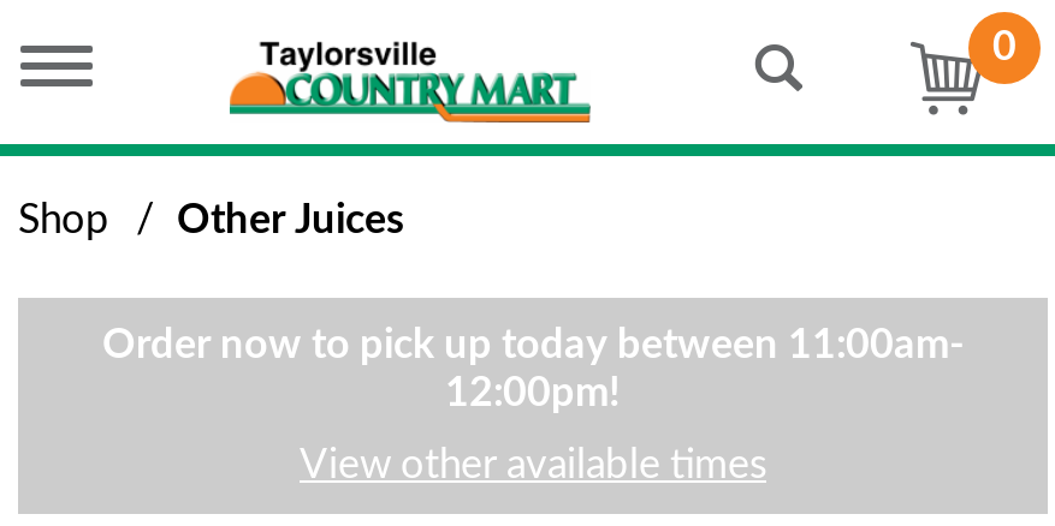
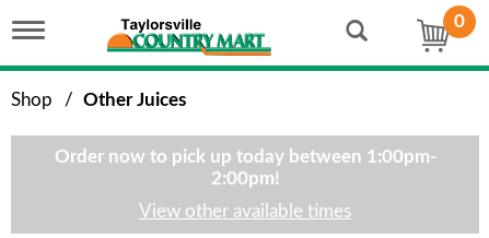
[102,324,964,413] Order now to pick up today between 11:00am- | 12:00pm! -> [54,147,436,188] Order now to pick up today between 1:00pm- | 2:00pm!

